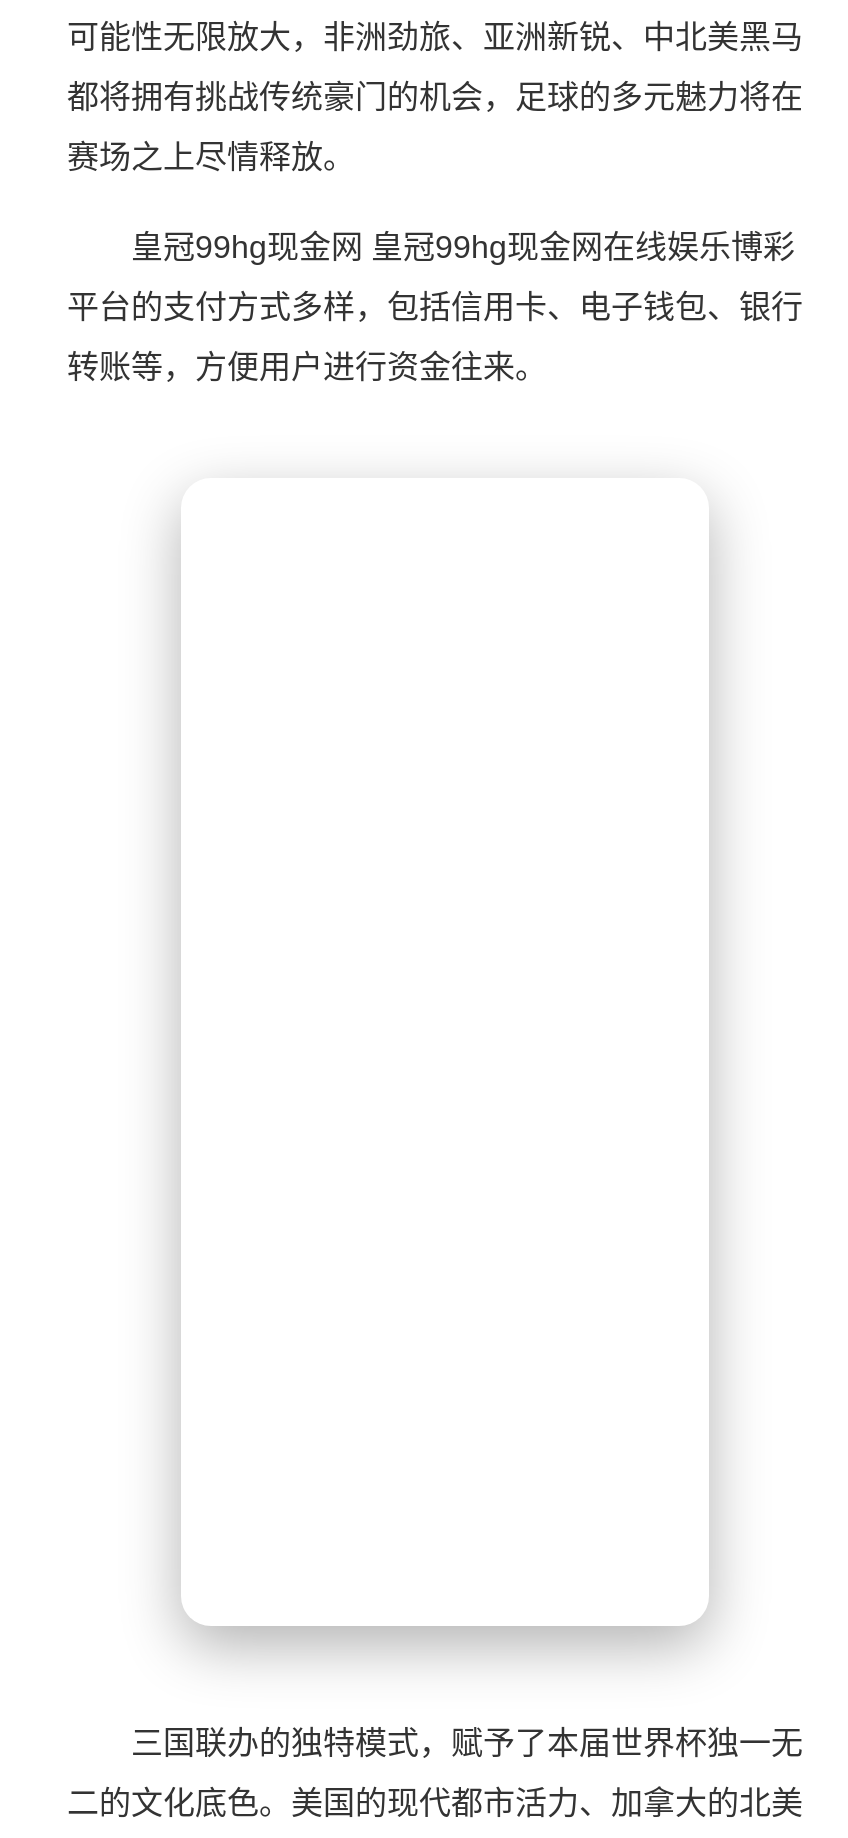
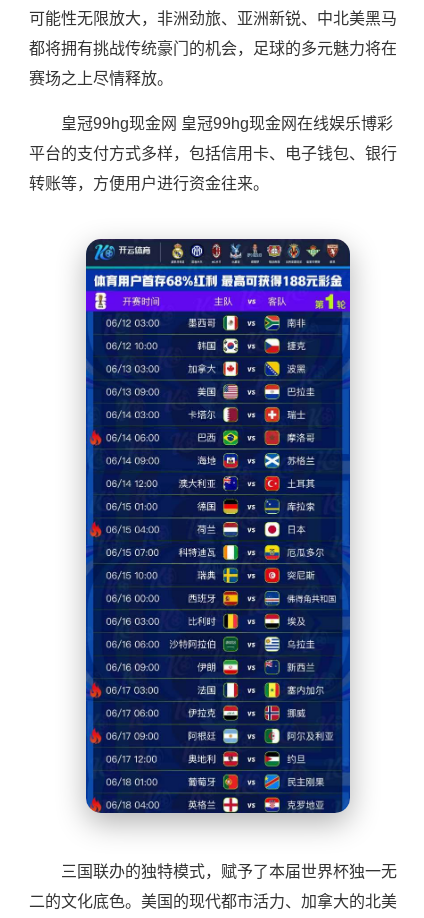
none -> [85,238,351,814] [image]

